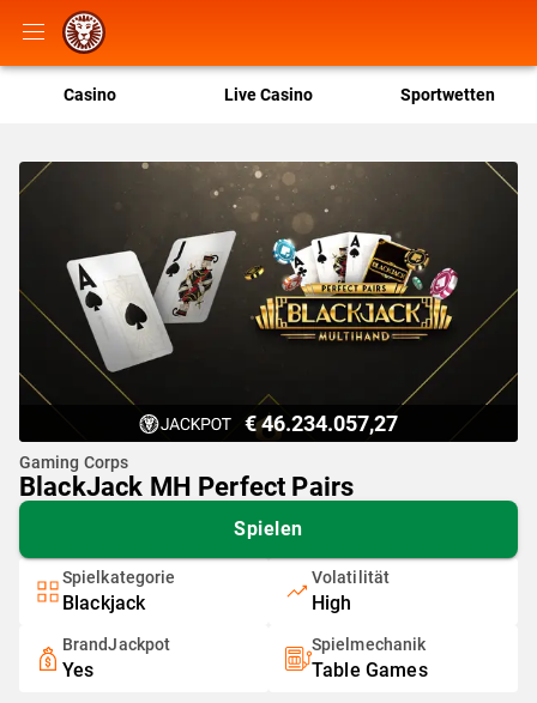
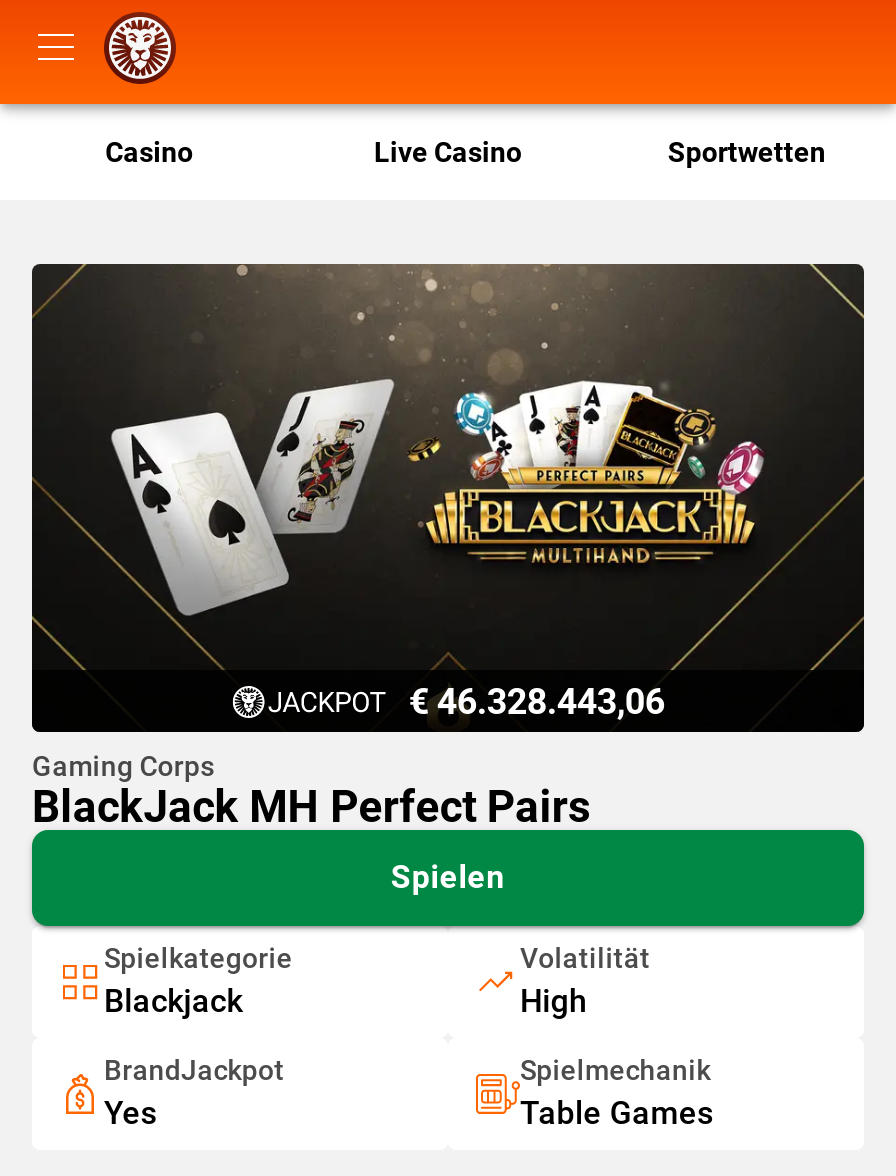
[245,411,398,436] € 46.234.057,27 -> [409,680,665,722] € 46.328.443,06

